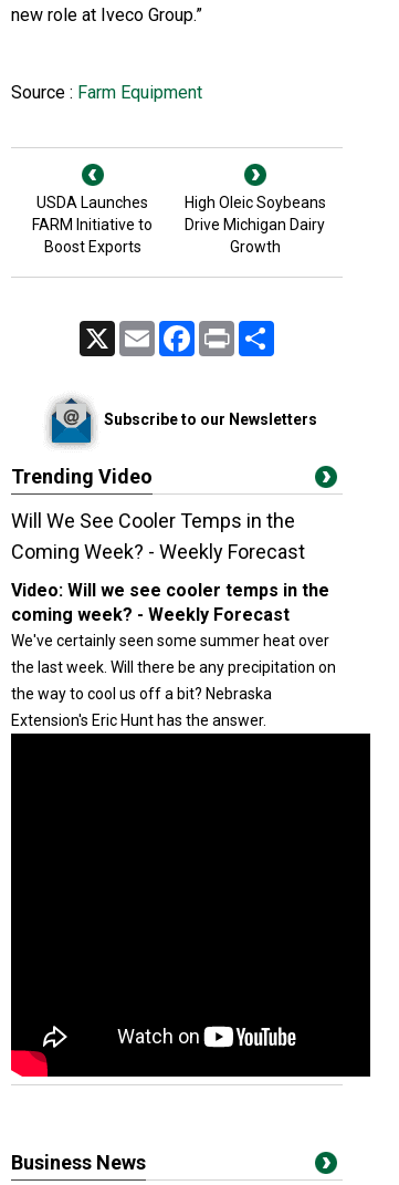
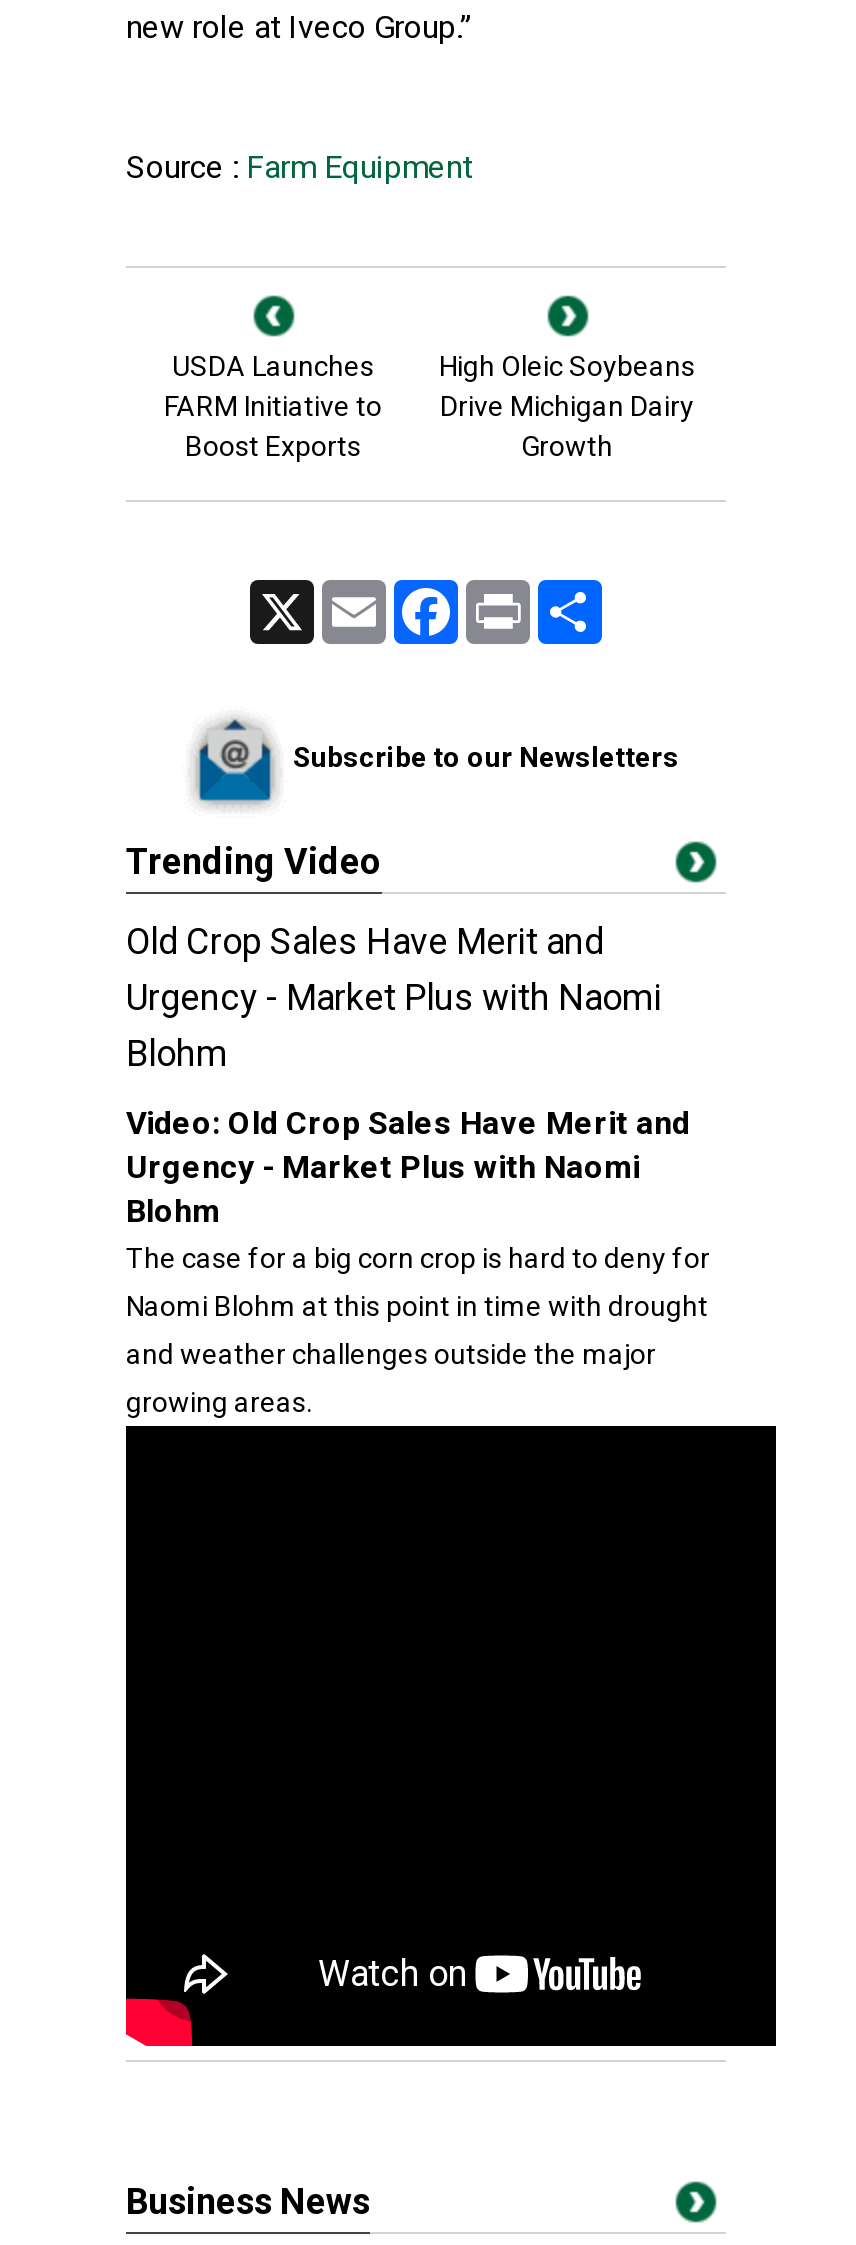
[11,509,305,563] Will We See Cooler Temps in the | Coming Week? - Weekly Forecast -> [126,920,662,1074] Old Crop Sales Have Merit and | Urgency - Market Plus with Naomi | Blohm
[11,580,329,649] Video: Will we see cooler temps in the | coming week? - Weekly Forecast | We've certainly seen some summer heat over -> [126,1104,710,1274] Video: Old Crop Sales Have Merit and | Urgency - Market Plus with Naomi | Blohm | The case for a big corn crop is hard to deny for
[11,658,336,676] the last week. Will there be any precipitation on -> [126,1290,708,1322] Naomi Blohm at this point in time with drought
[11,685,272,703] the way to cool us off a bit? Nebraska -> [126,1338,656,1370] and weather challenges outside the major
[11,711,266,729] Extension's Eric Hunt has the answer. -> [126,1386,312,1418] growing areas.

